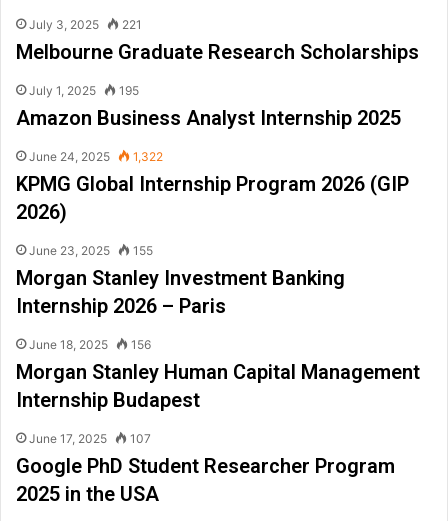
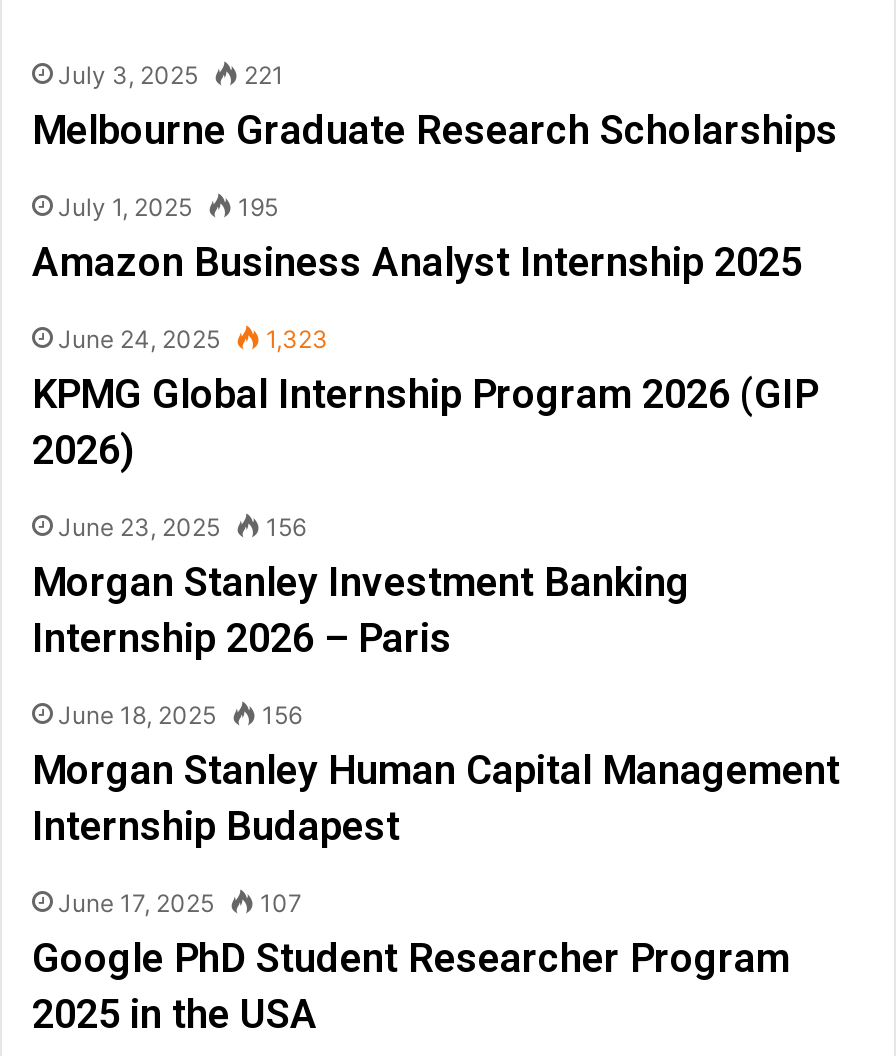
[29,149,163,164] June 24, 2025 1,322 -> [58,324,328,354] June 24, 2025 1,323
[29,243,153,258] June 23, 2025 155 -> [58,512,306,542] June 23, 2025 156

